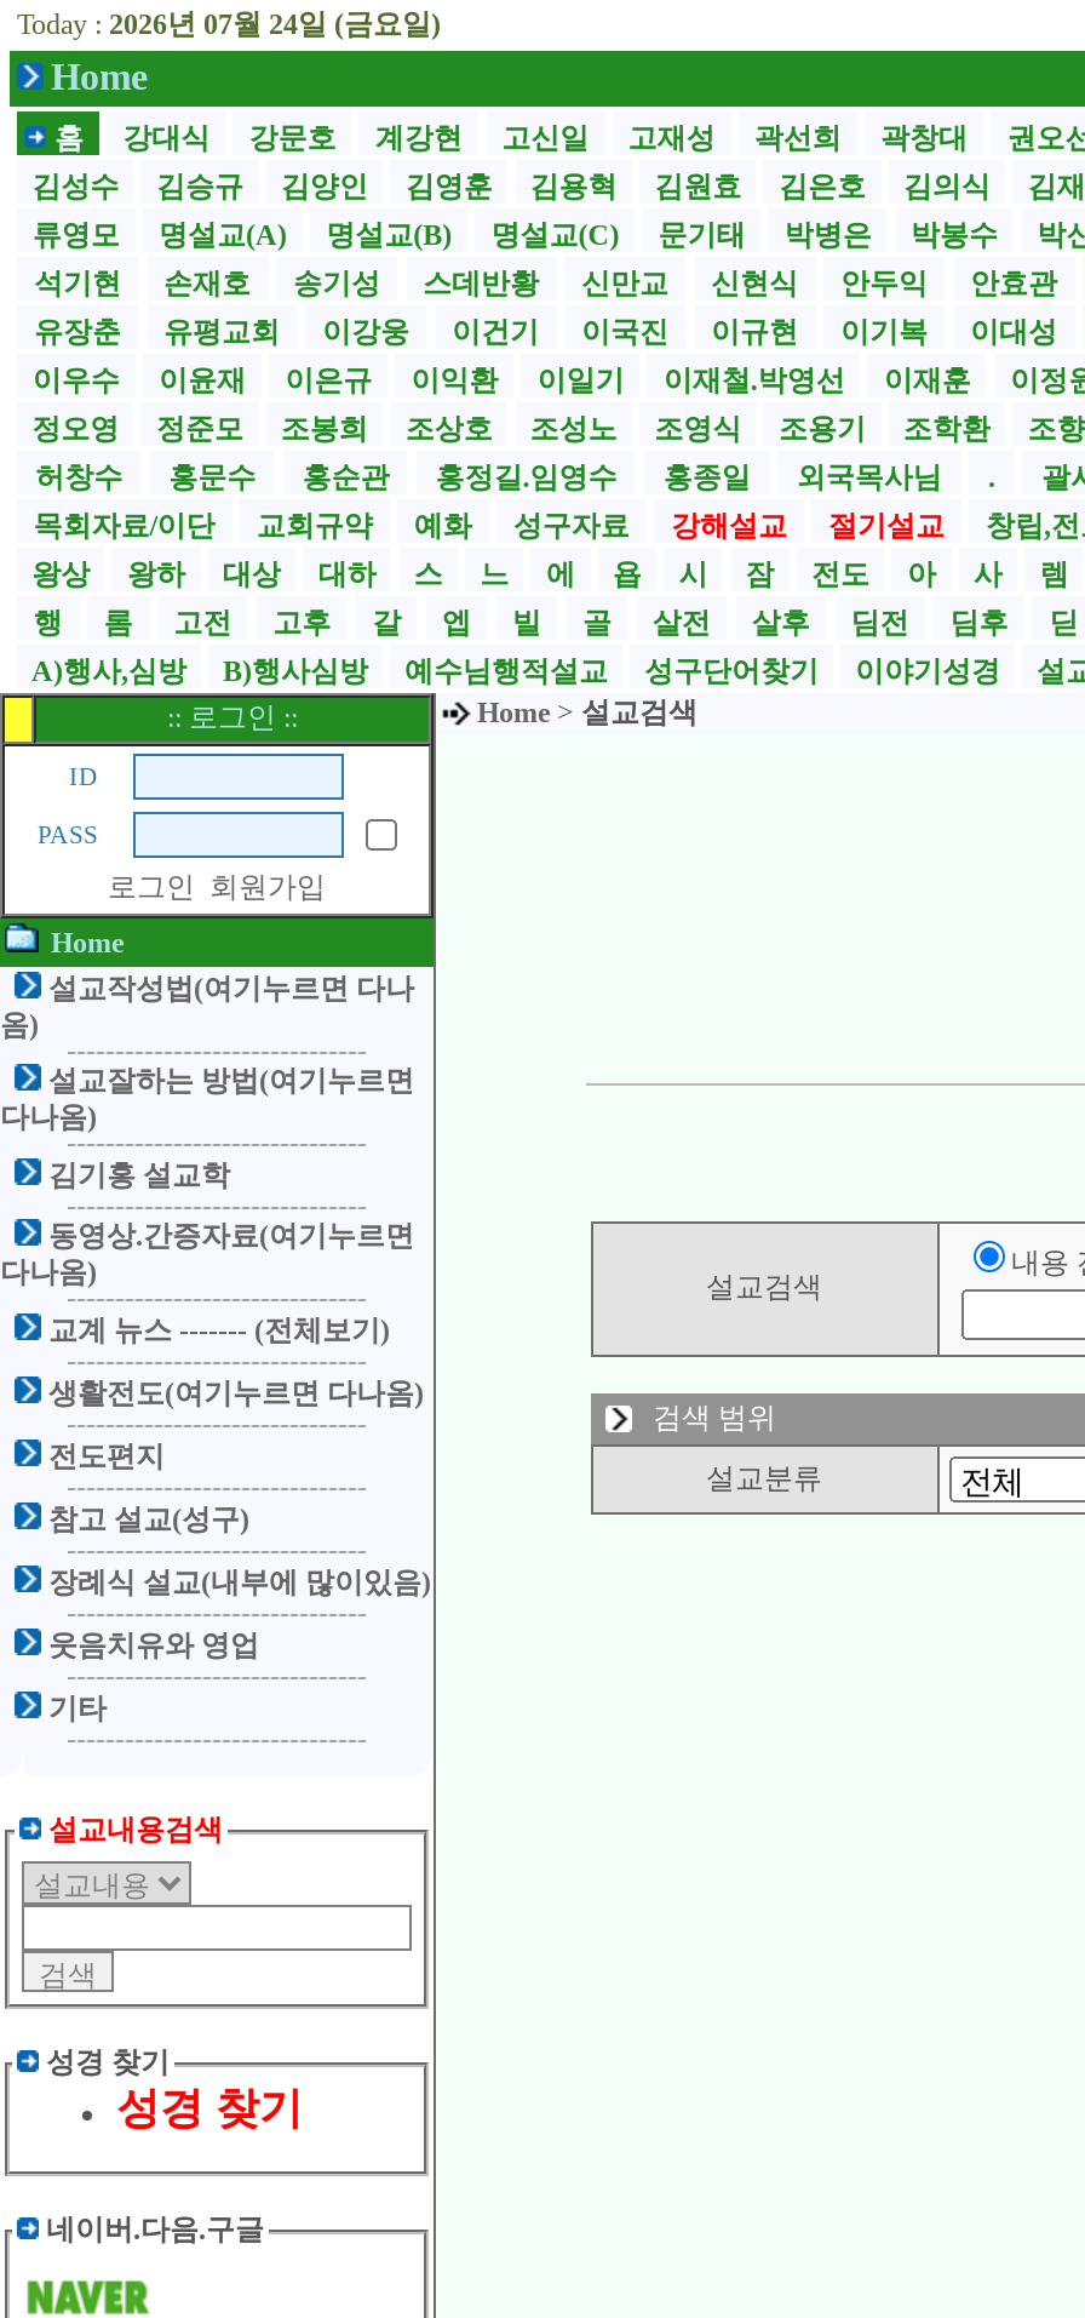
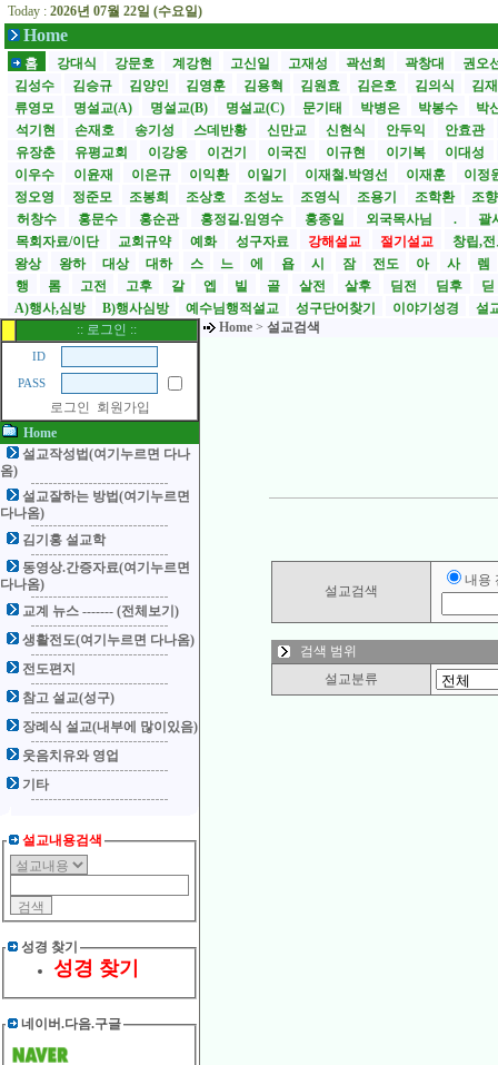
[17,7,441,41] Today : 2026년 07월 24일 (금요일) -> [8,3,202,19] Today : 2026년 07월 22일 (수요일)

